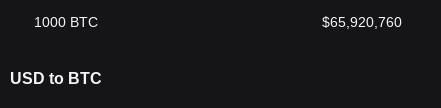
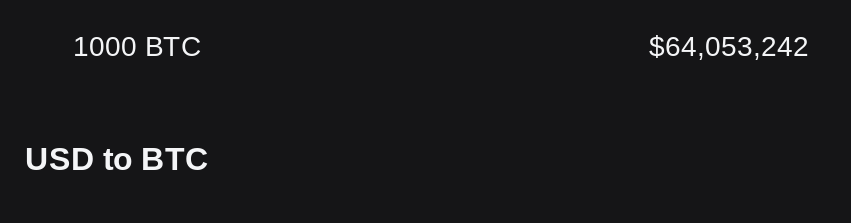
[322,14,402,30] $65,920,760 -> [649,30,809,62] $64,053,242

